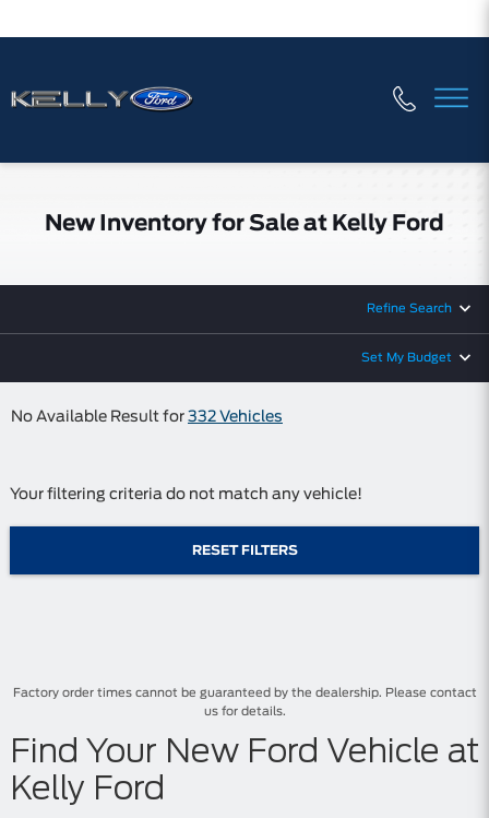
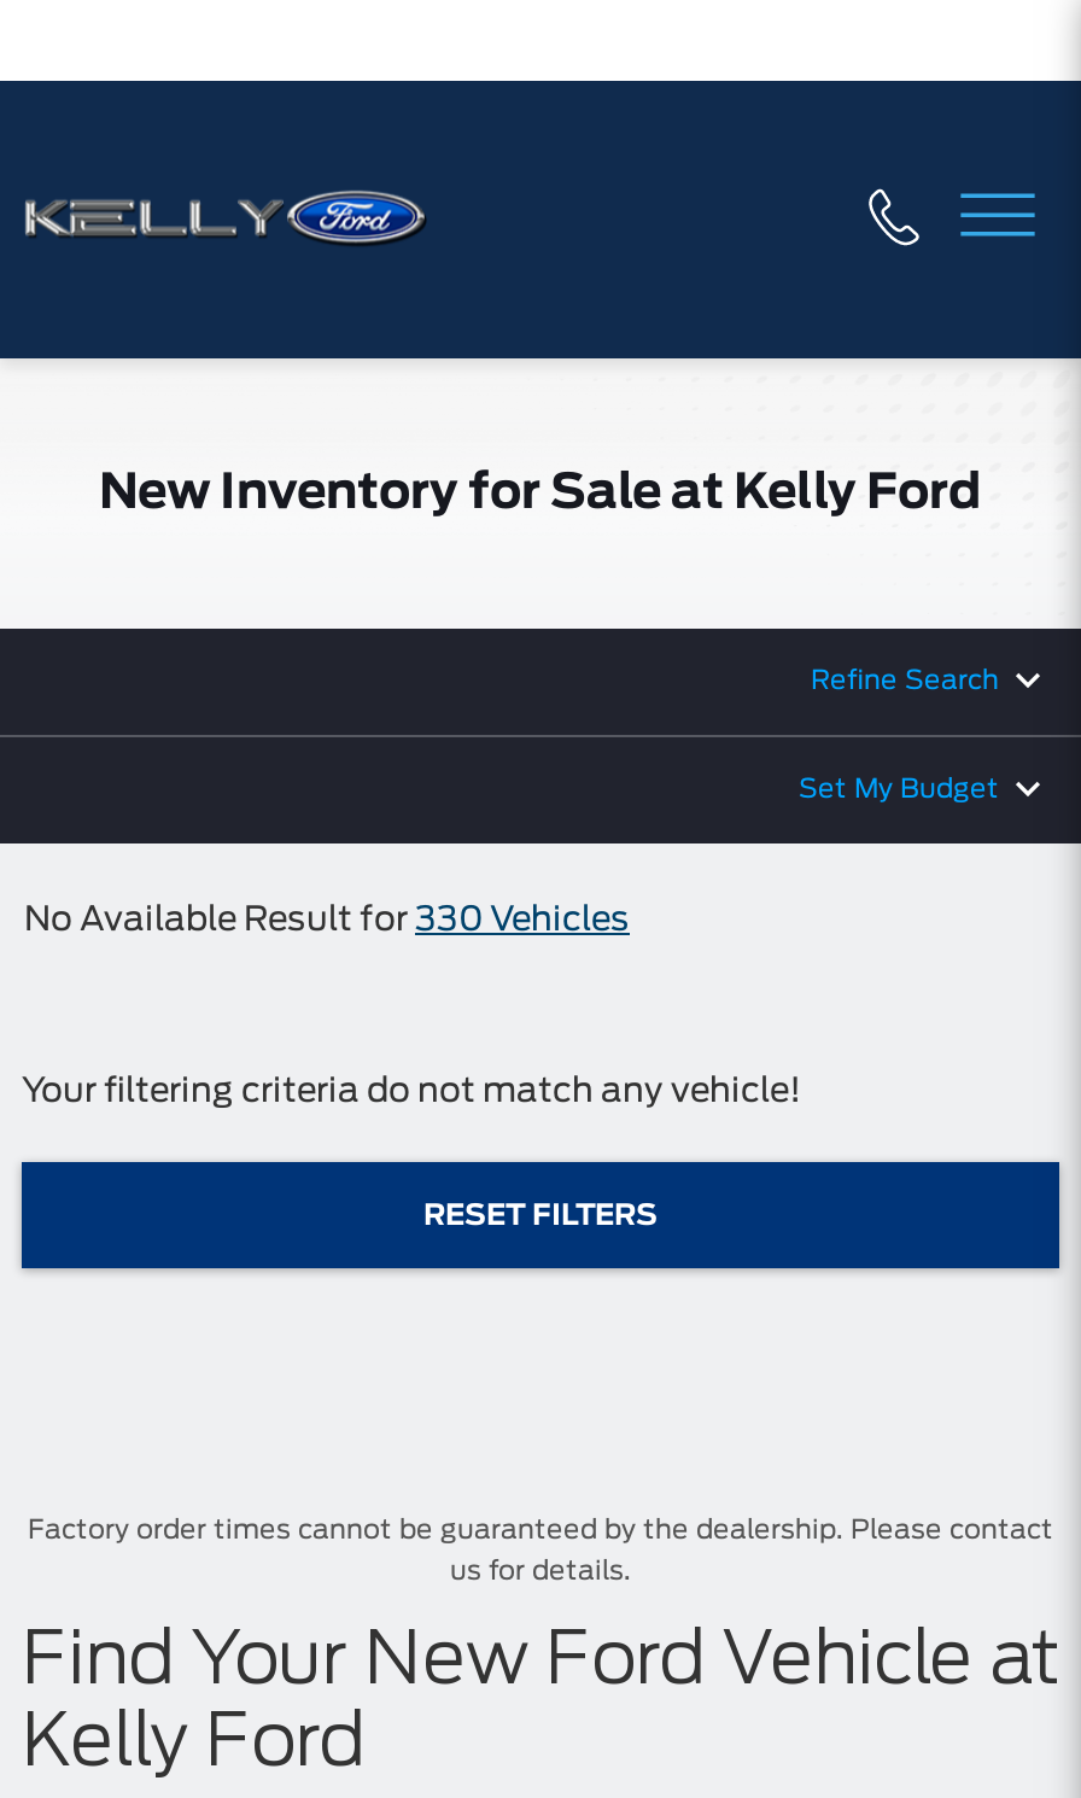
[11,410,283,425] No Available Result for 332 Vehicles -> [24,904,630,938] No Available Result for 330 Vehicles

